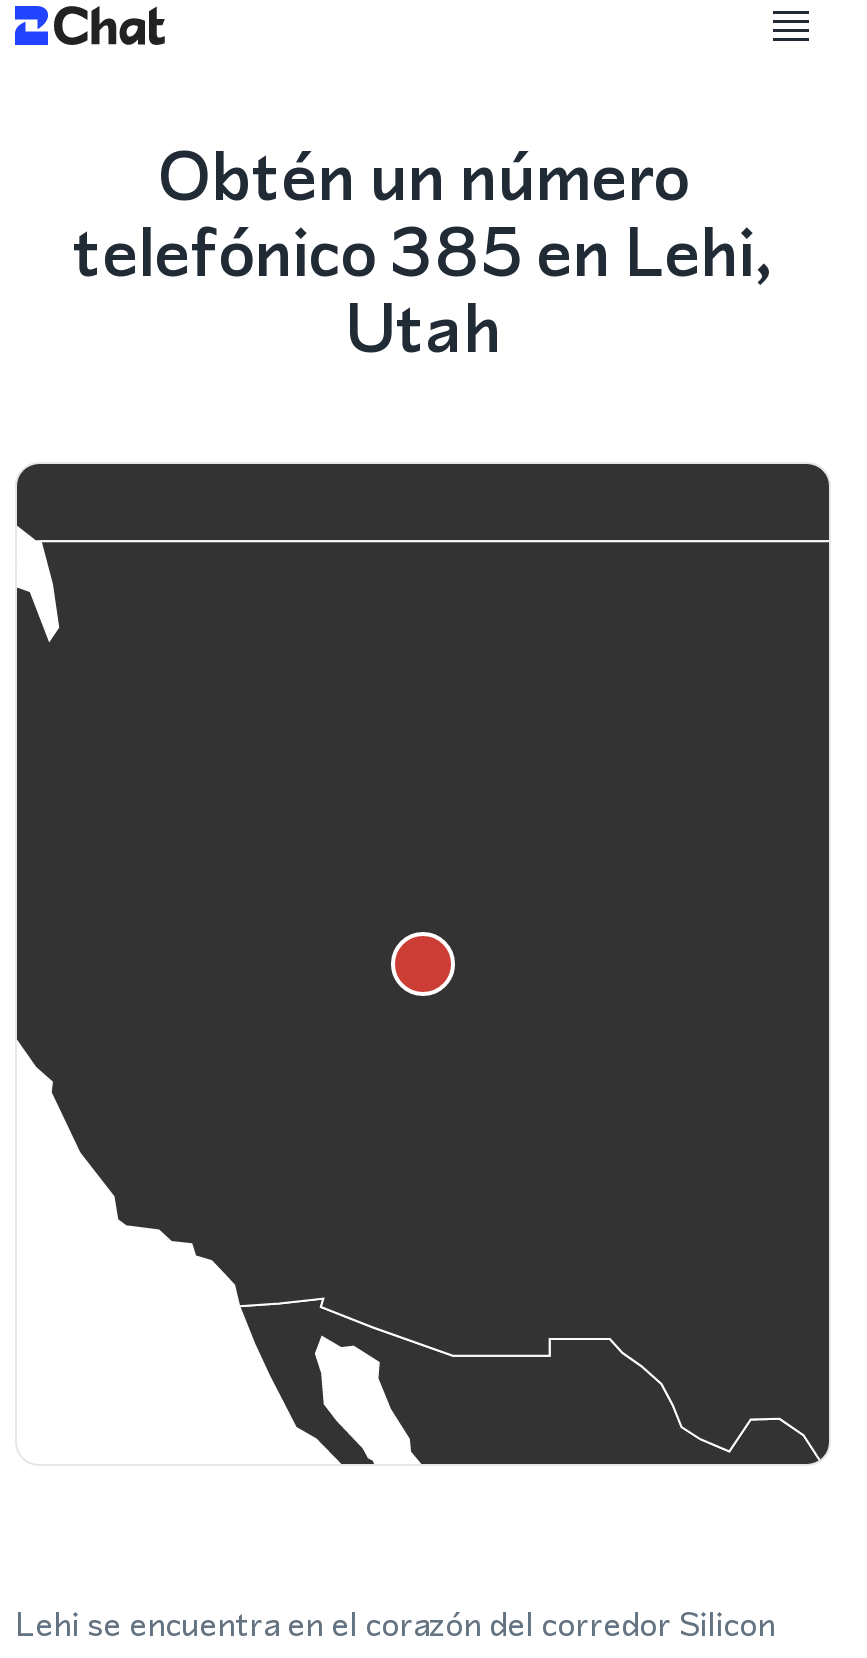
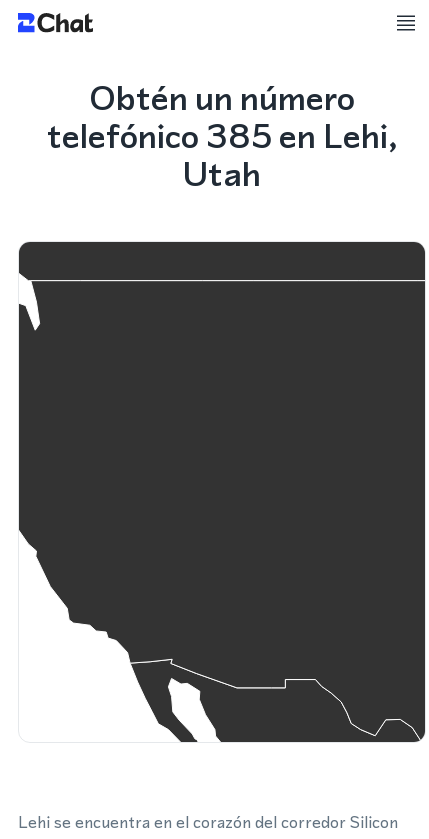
[389,930,457,998] [image] -> none

